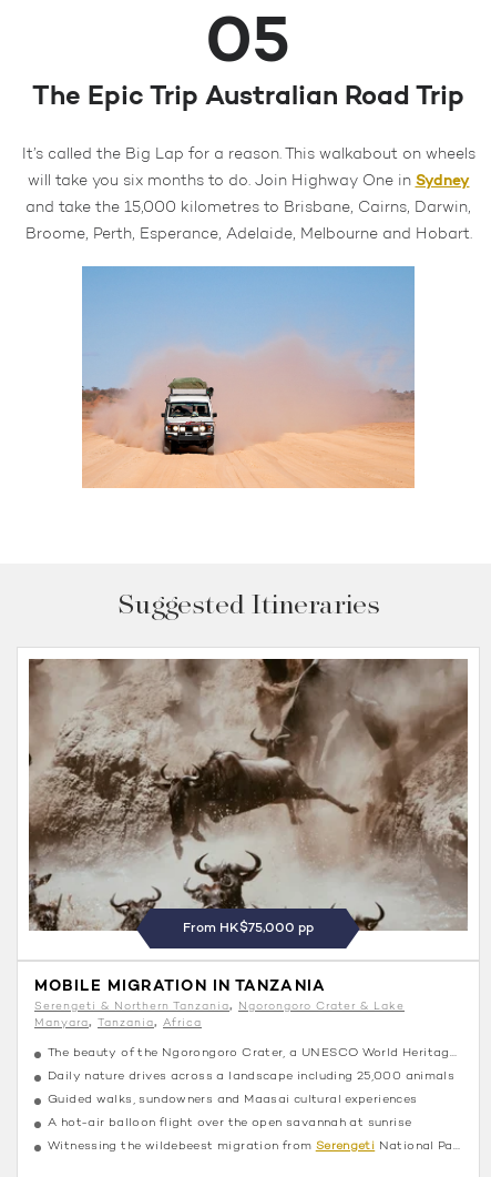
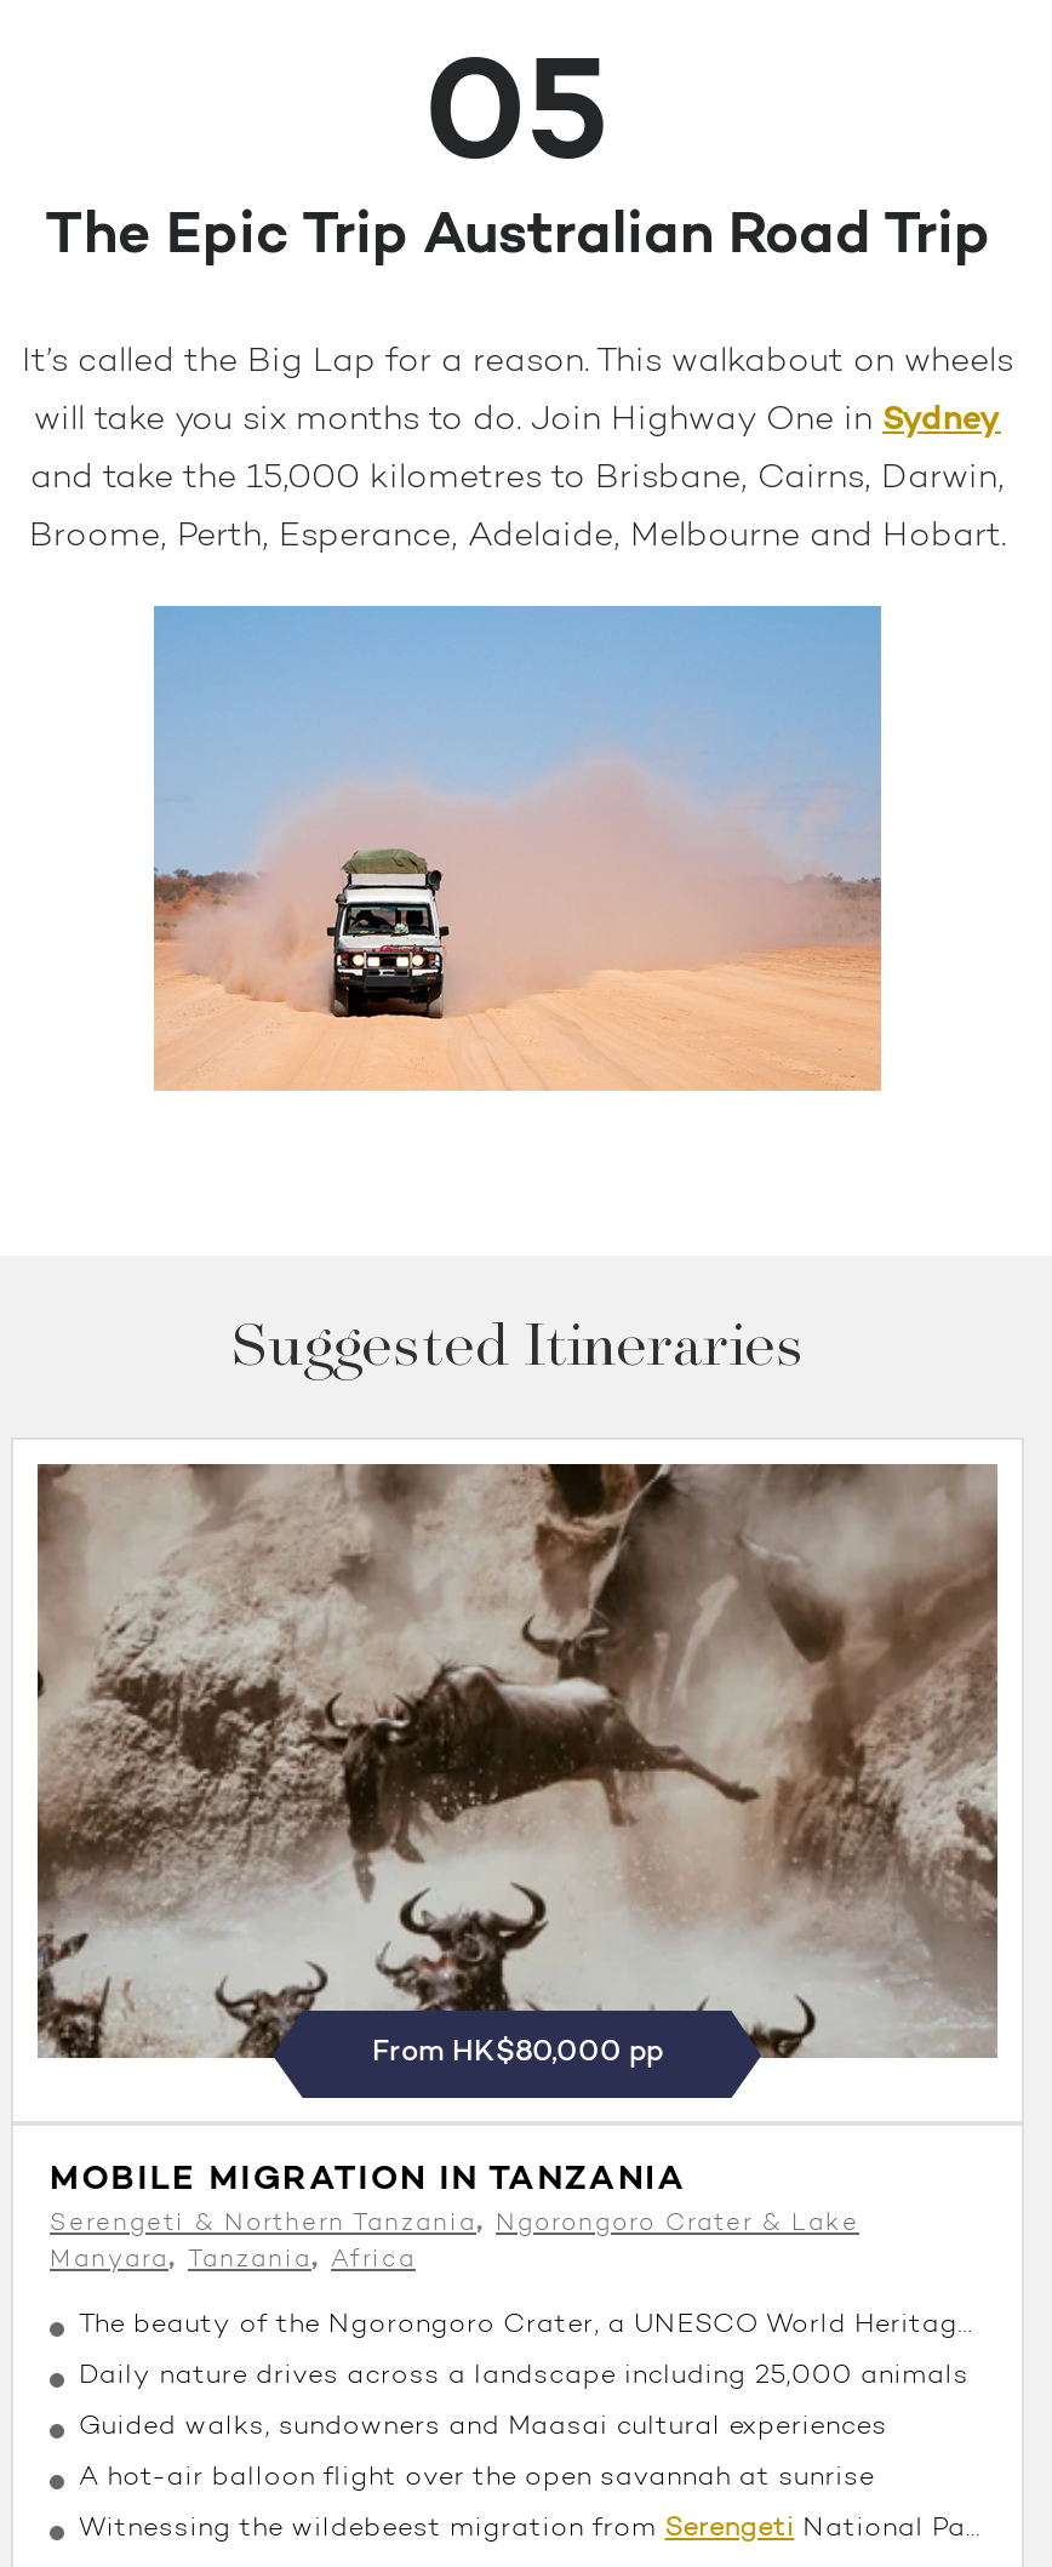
[183,922,314,935] From HK$75,000 pp -> [372,2038,663,2067] From HK$80,000 pp

